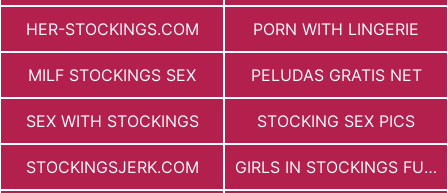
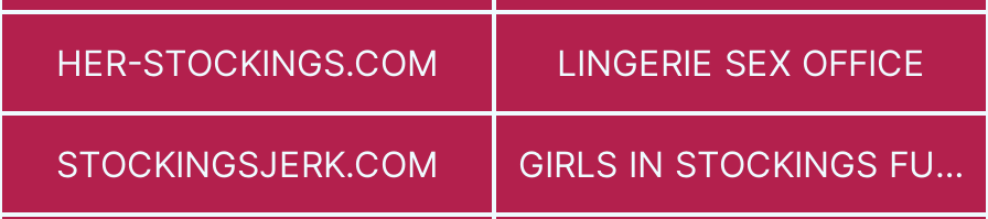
[25,19,421,131] PORN WITH LINGERIE | MILF STOCKINGS SEX | PELUDAS GRATIS NET | SEX WITH STOCKINGS | STOCKING SEX PICS -> [557,42,925,86] LINGERIE SEX OFFICE

